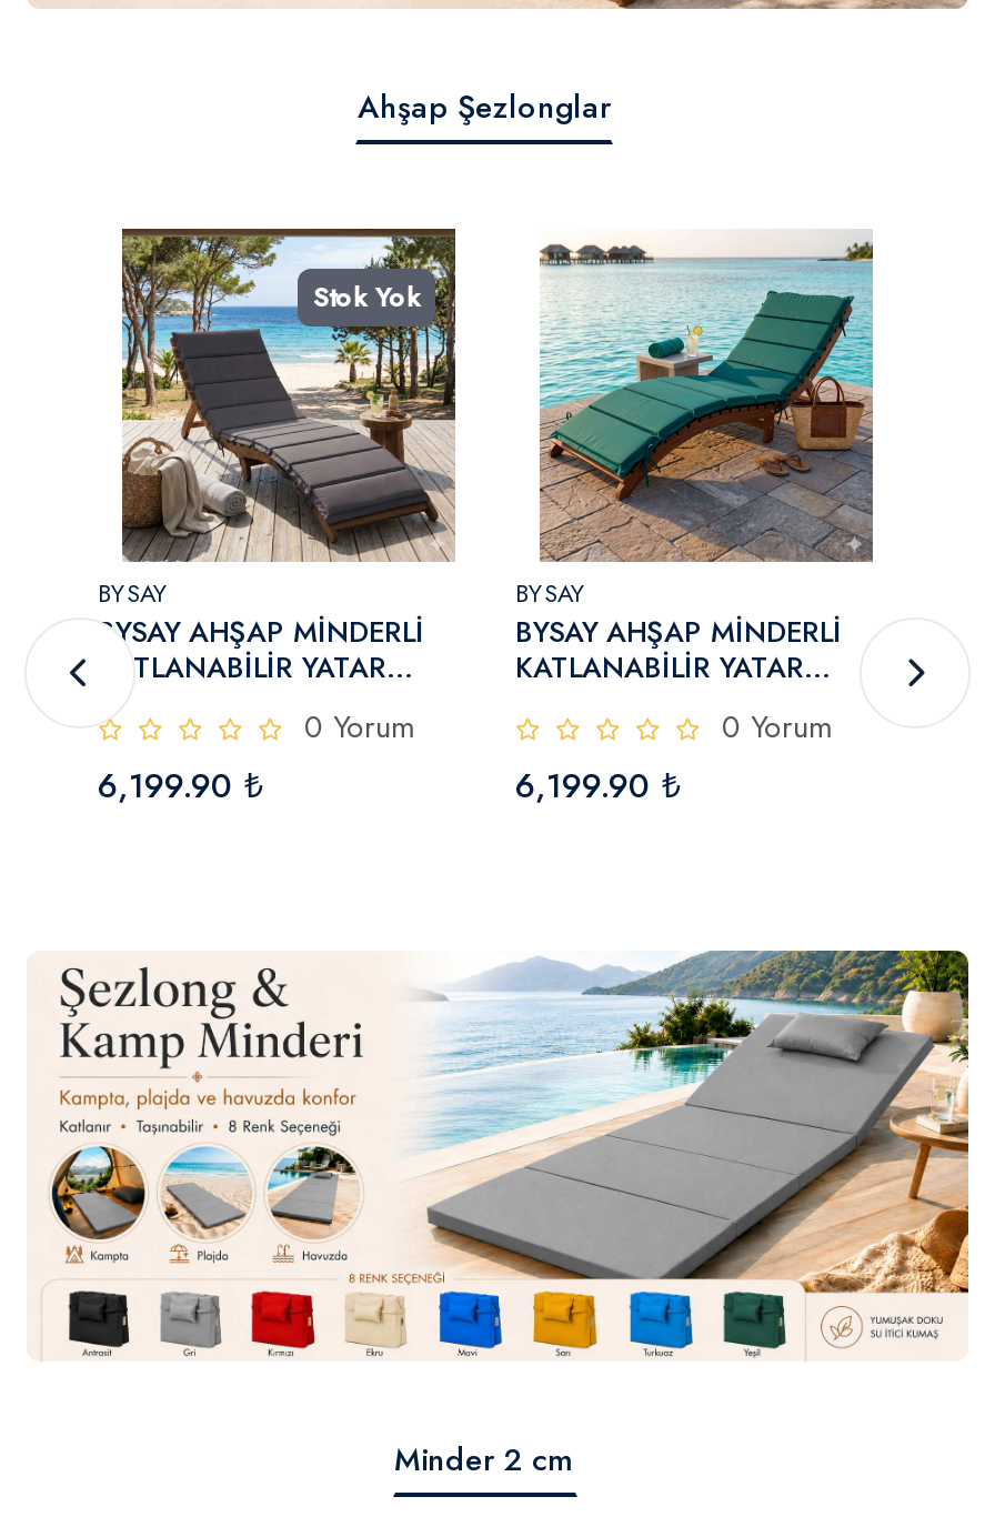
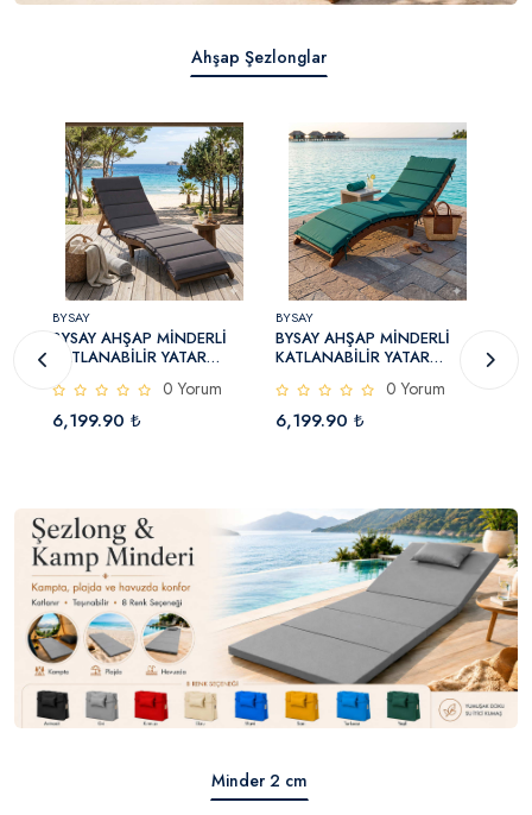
[313,278,419,318] Stok Yok -> none

